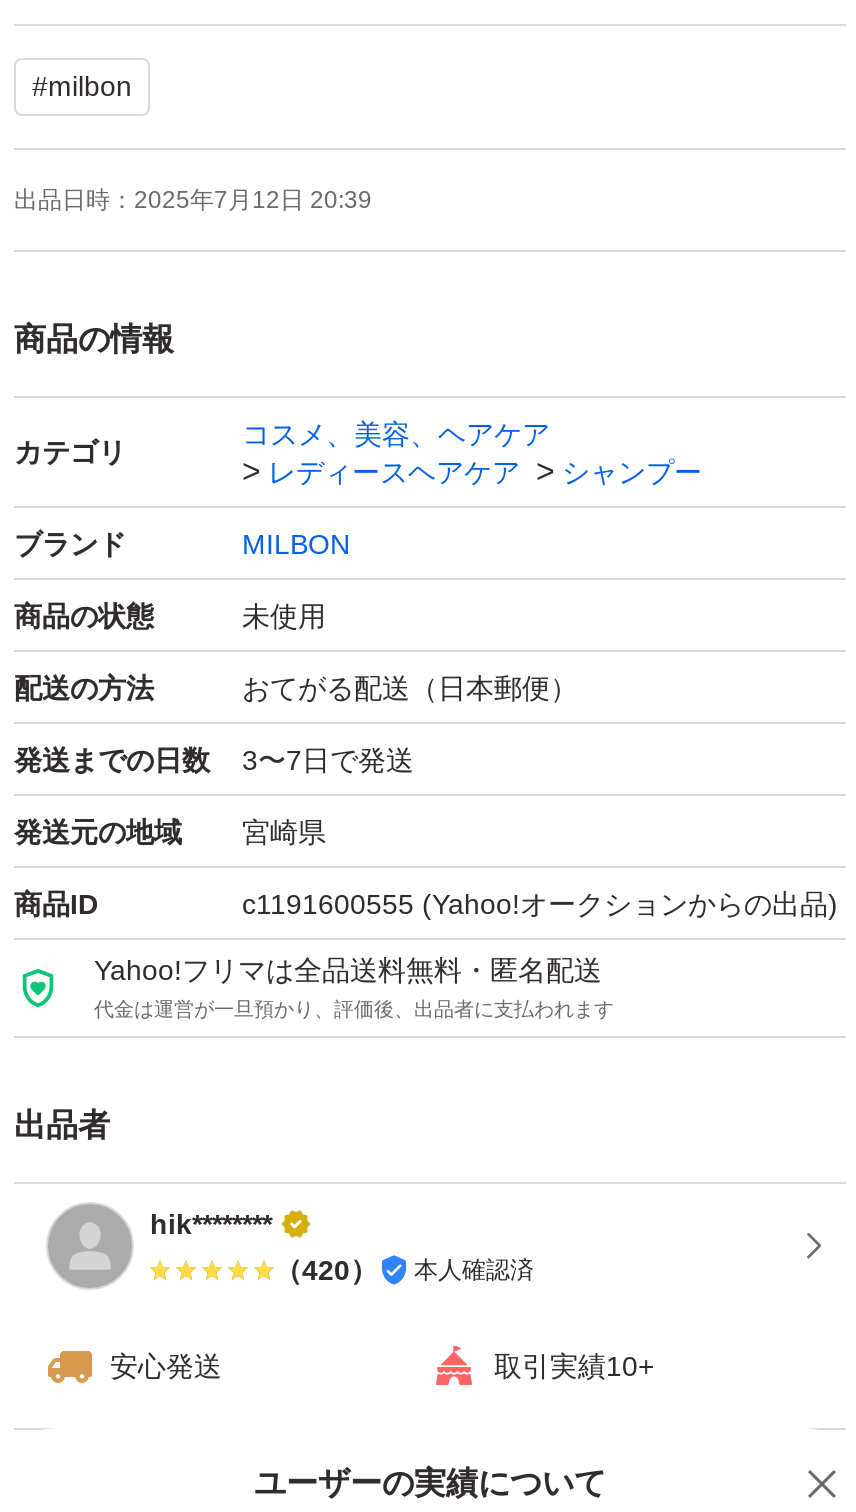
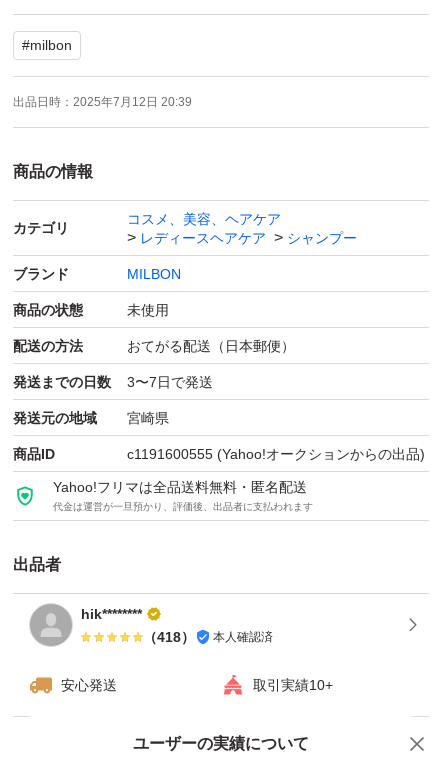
[274,1254,534,1286] （420） 本人確認済 -> [143,629,273,645] （418） 本人確認済

